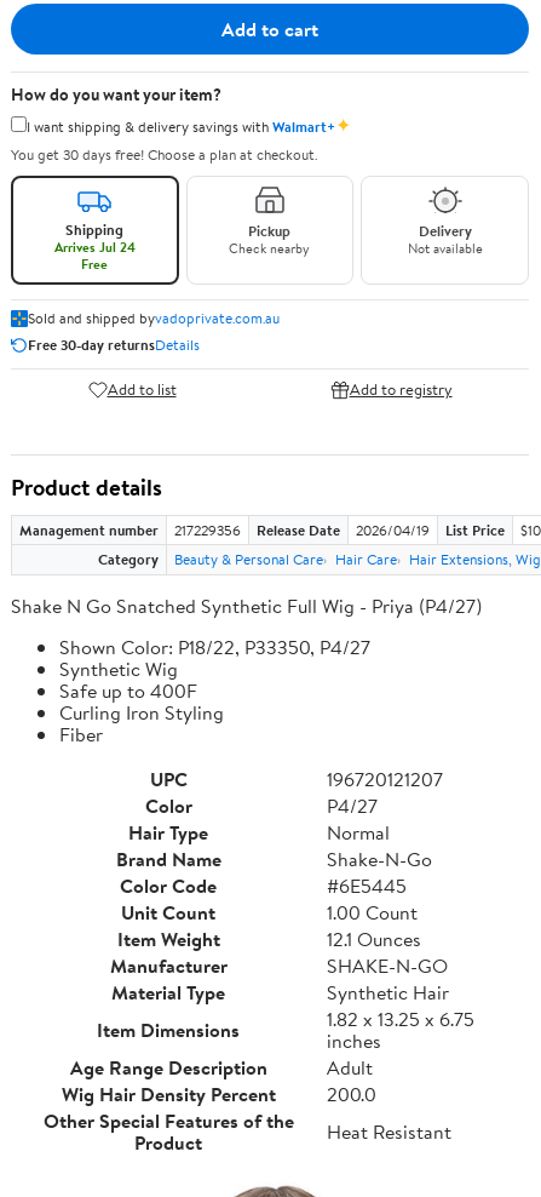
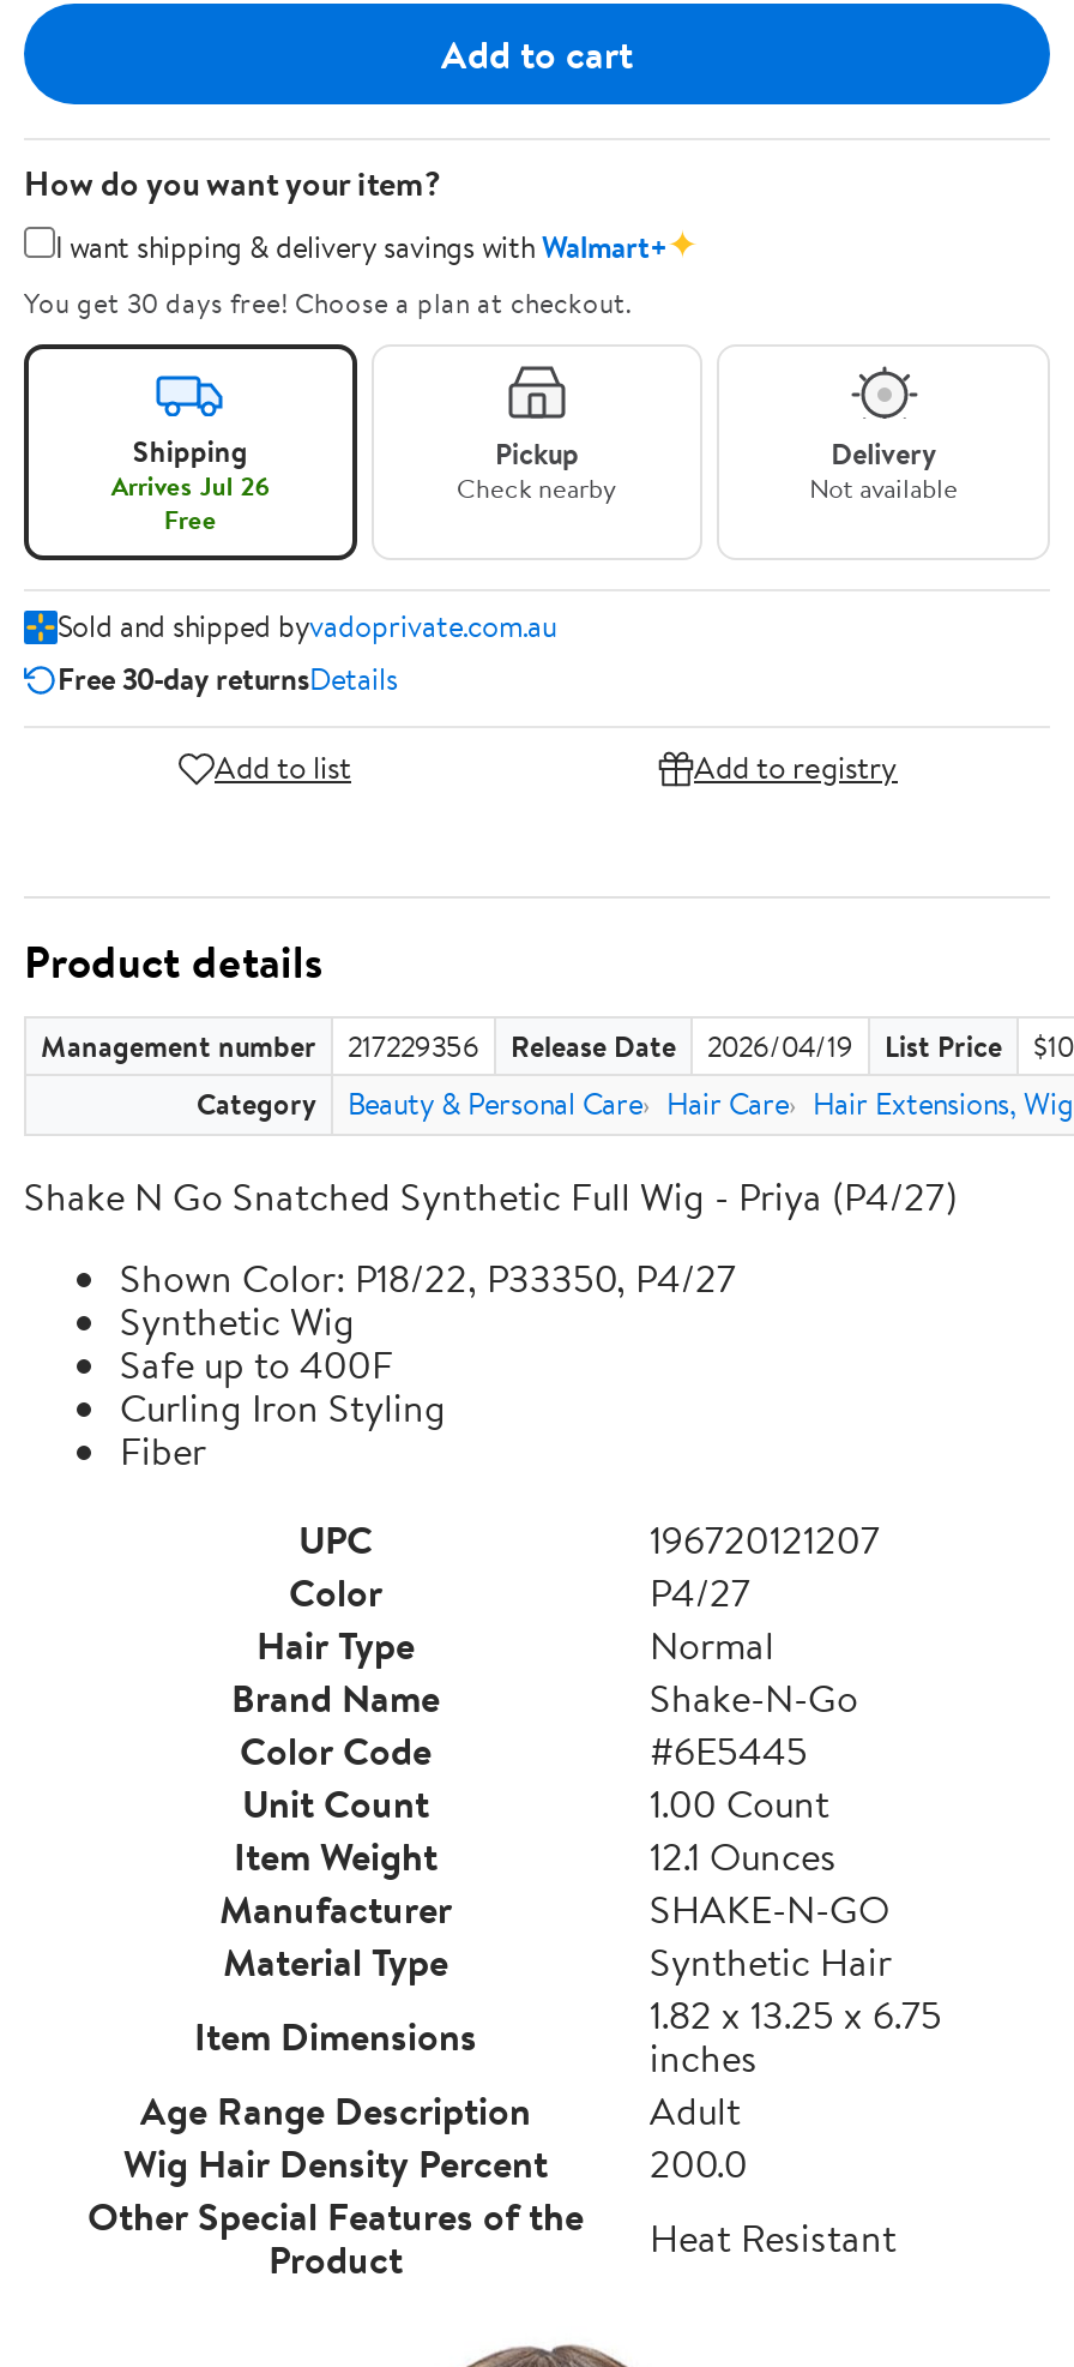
[54,237,135,257] Arrives Jul 24 -> [111,467,269,505] Arrives Jul 26

